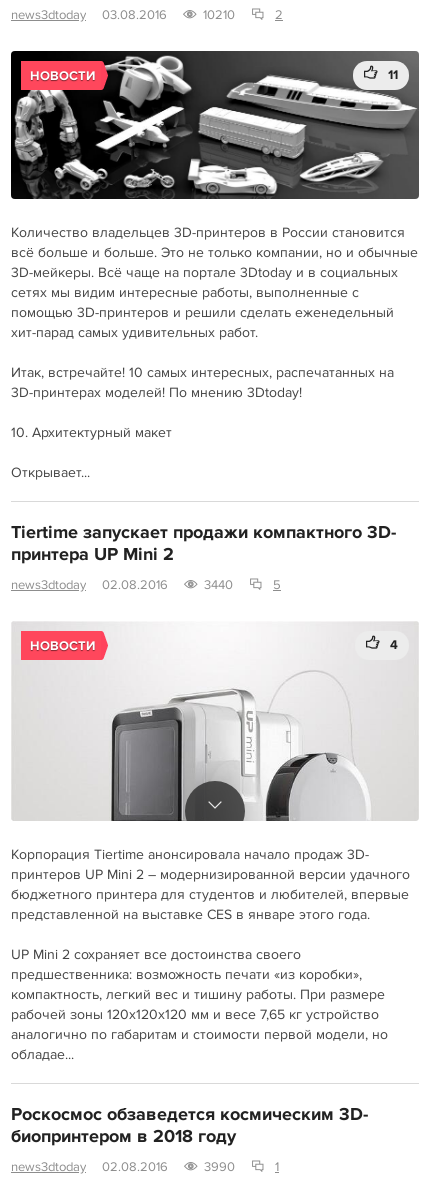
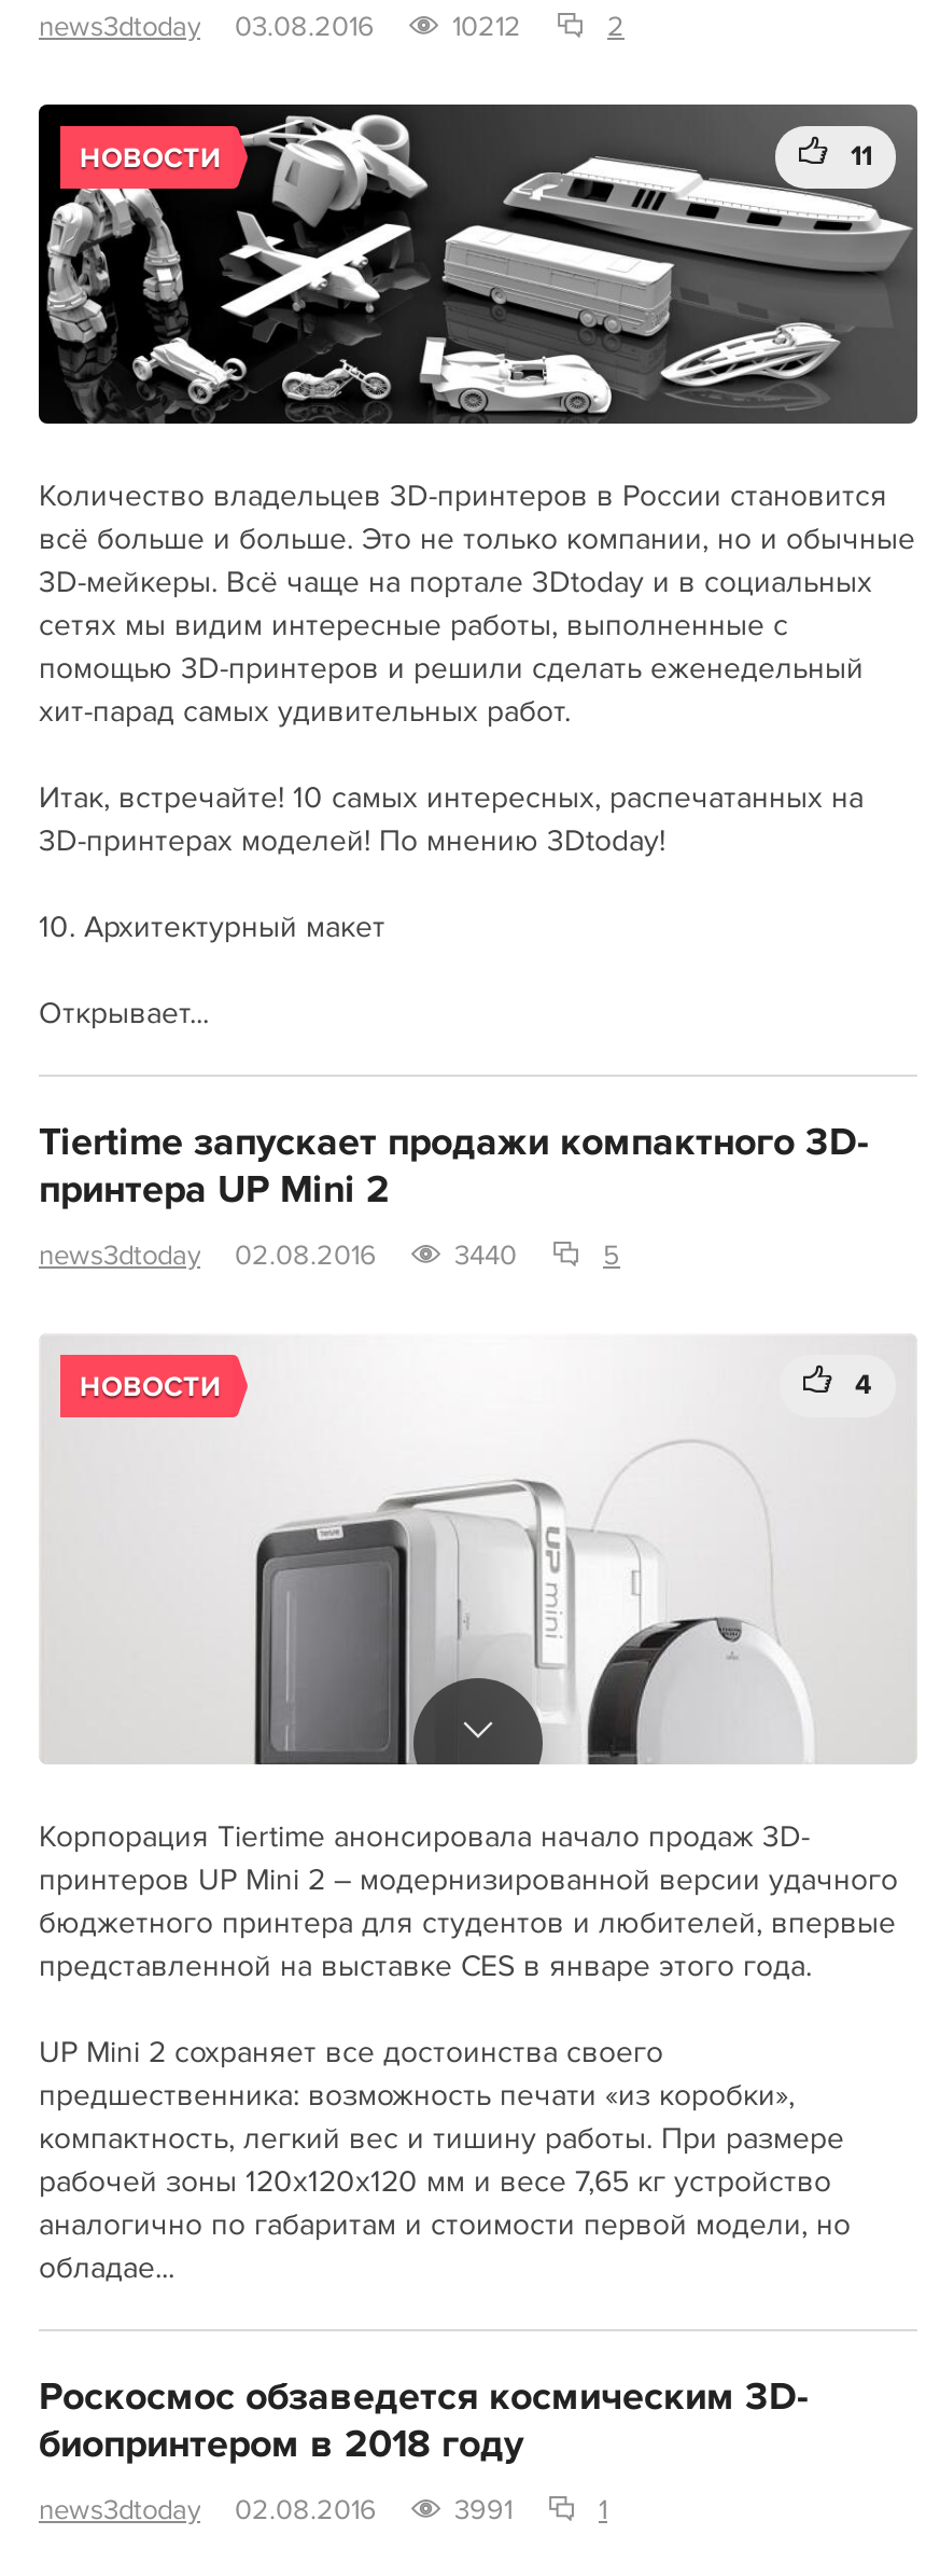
[203,7,235,23] 10210 -> [452,10,521,44] 10212
[204,1159,235,1175] 3990 -> [454,2492,513,2527] 3991

